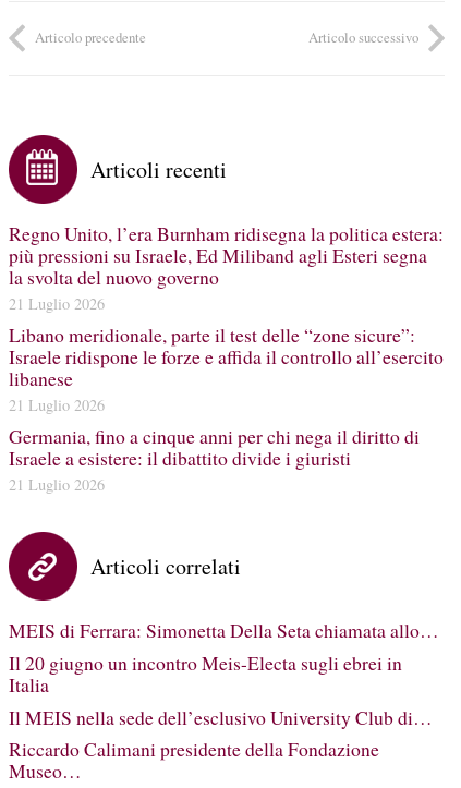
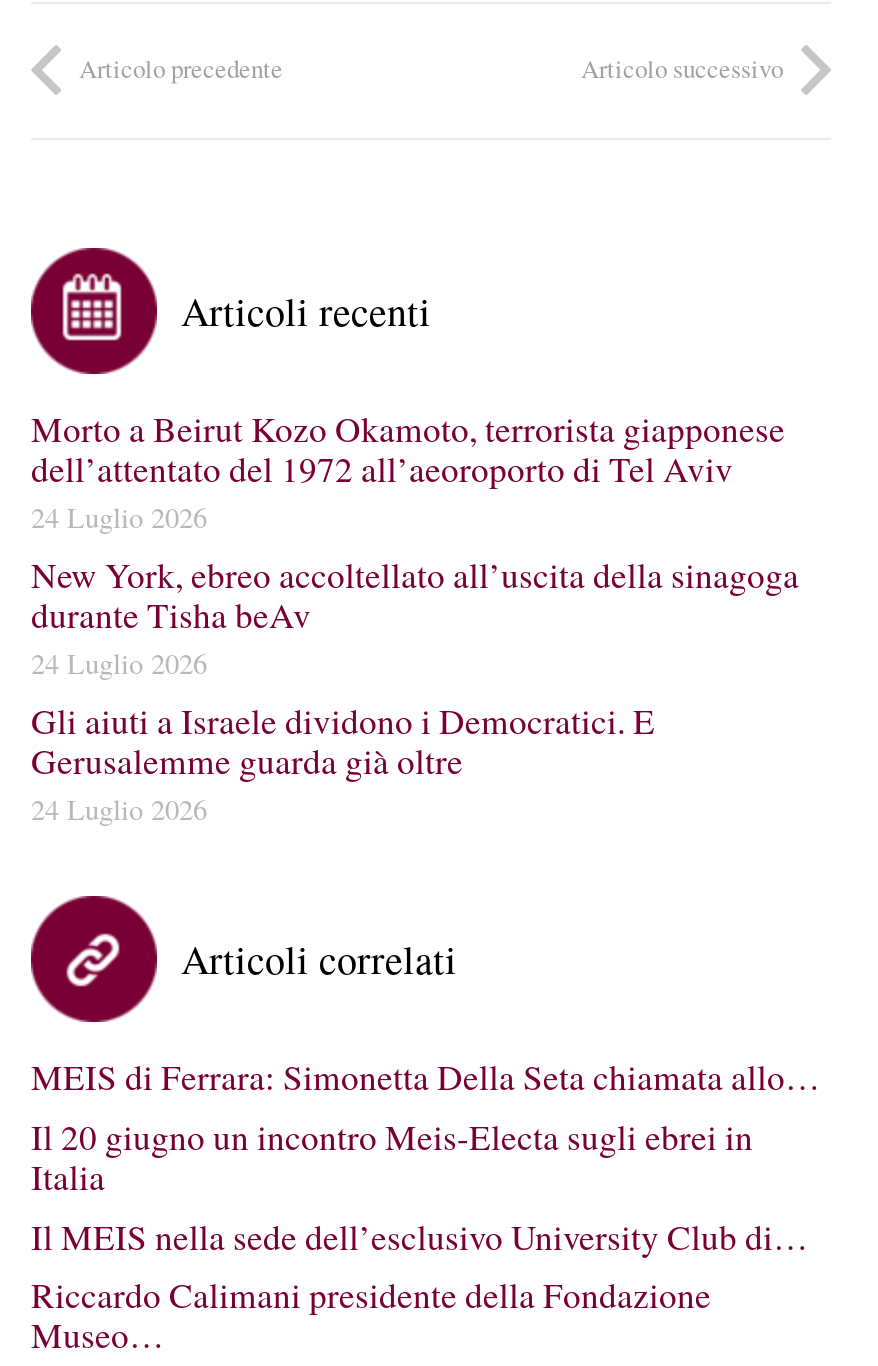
[9,221,444,495] Regno Unito, l’era Burnham ridisegna la politica estera: | più pressioni su Israele, Ed Miliband agli Esteri segna | la svolta del nuovo governo | 21 Luglio 2026 | Libano meridionale, parte il test delle “zone sicure”: | Israele ridispone le forze e affida il controllo all’esercito | libanese | 21 Luglio 2026 | Germania, fino a cinque anni per chi nega il diritto di | Israele a esistere: il dibattito divide i giuristi | 21 Luglio 2026 -> [31,405,799,829] Morto a Beirut Kozo Okamoto, terrorista giapponese | dell’attentato del 1972 all’aeoroporto di Tel Aviv | 24 Luglio 2026 | New York, ebreo accoltellato all’uscita della sinagoga | durante Tisha beAv | 24 Luglio 2026 | Gli aiuti a Israele dividono i Democratici. E | Gerusalemme guarda già oltre | 24 Luglio 2026

